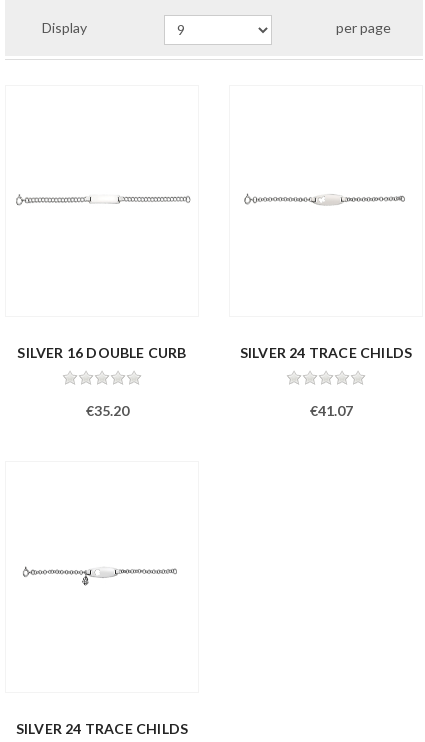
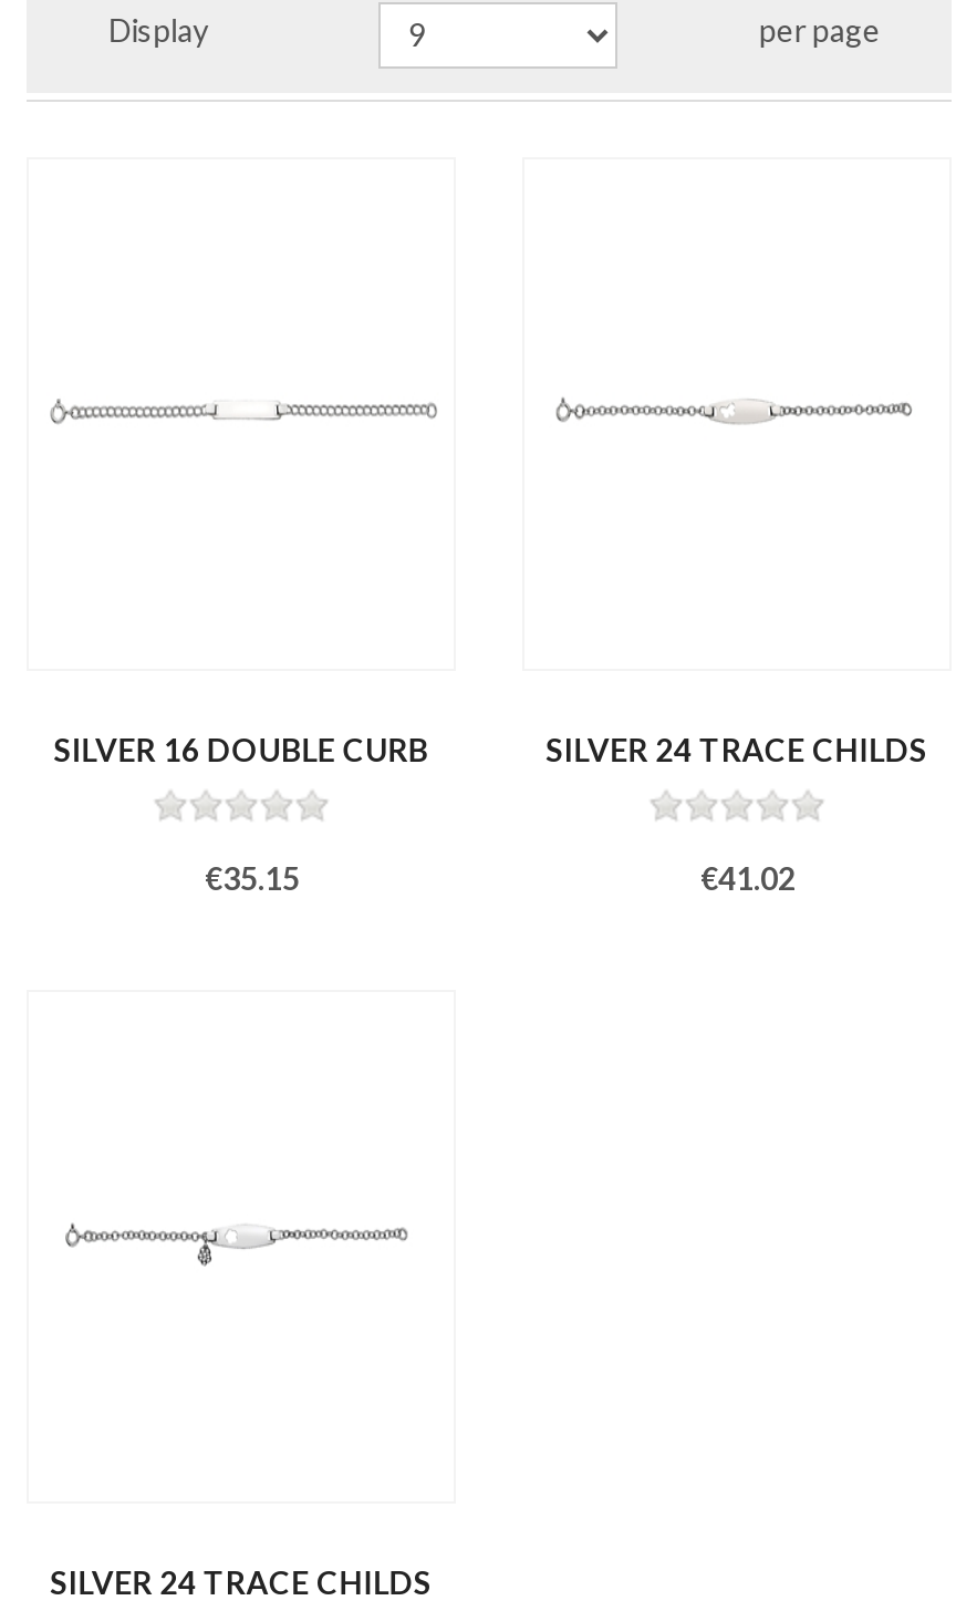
[85,402,128,419] €35.20 -> [205,858,300,896] €35.15
[309,402,352,419] €41.07 -> [700,858,796,896] €41.02

